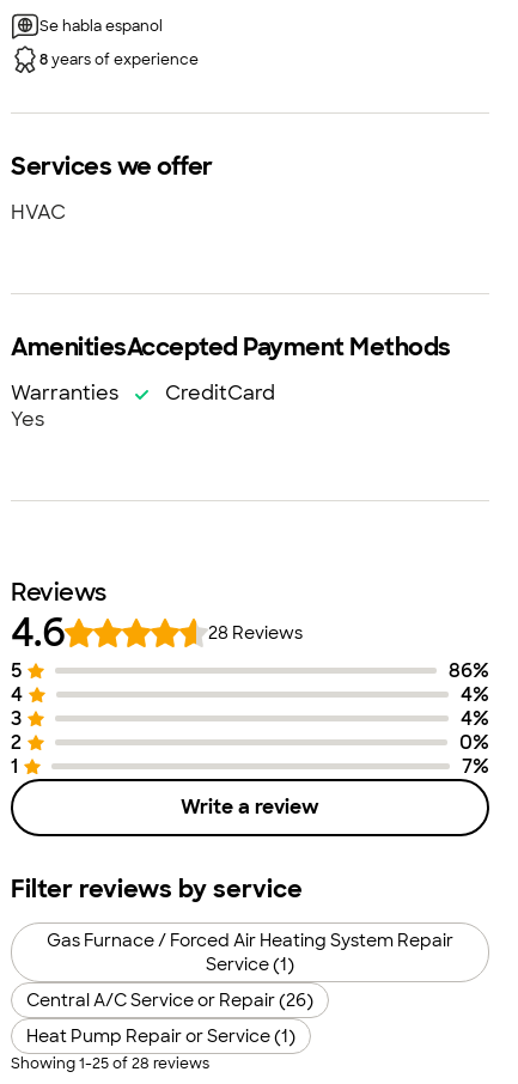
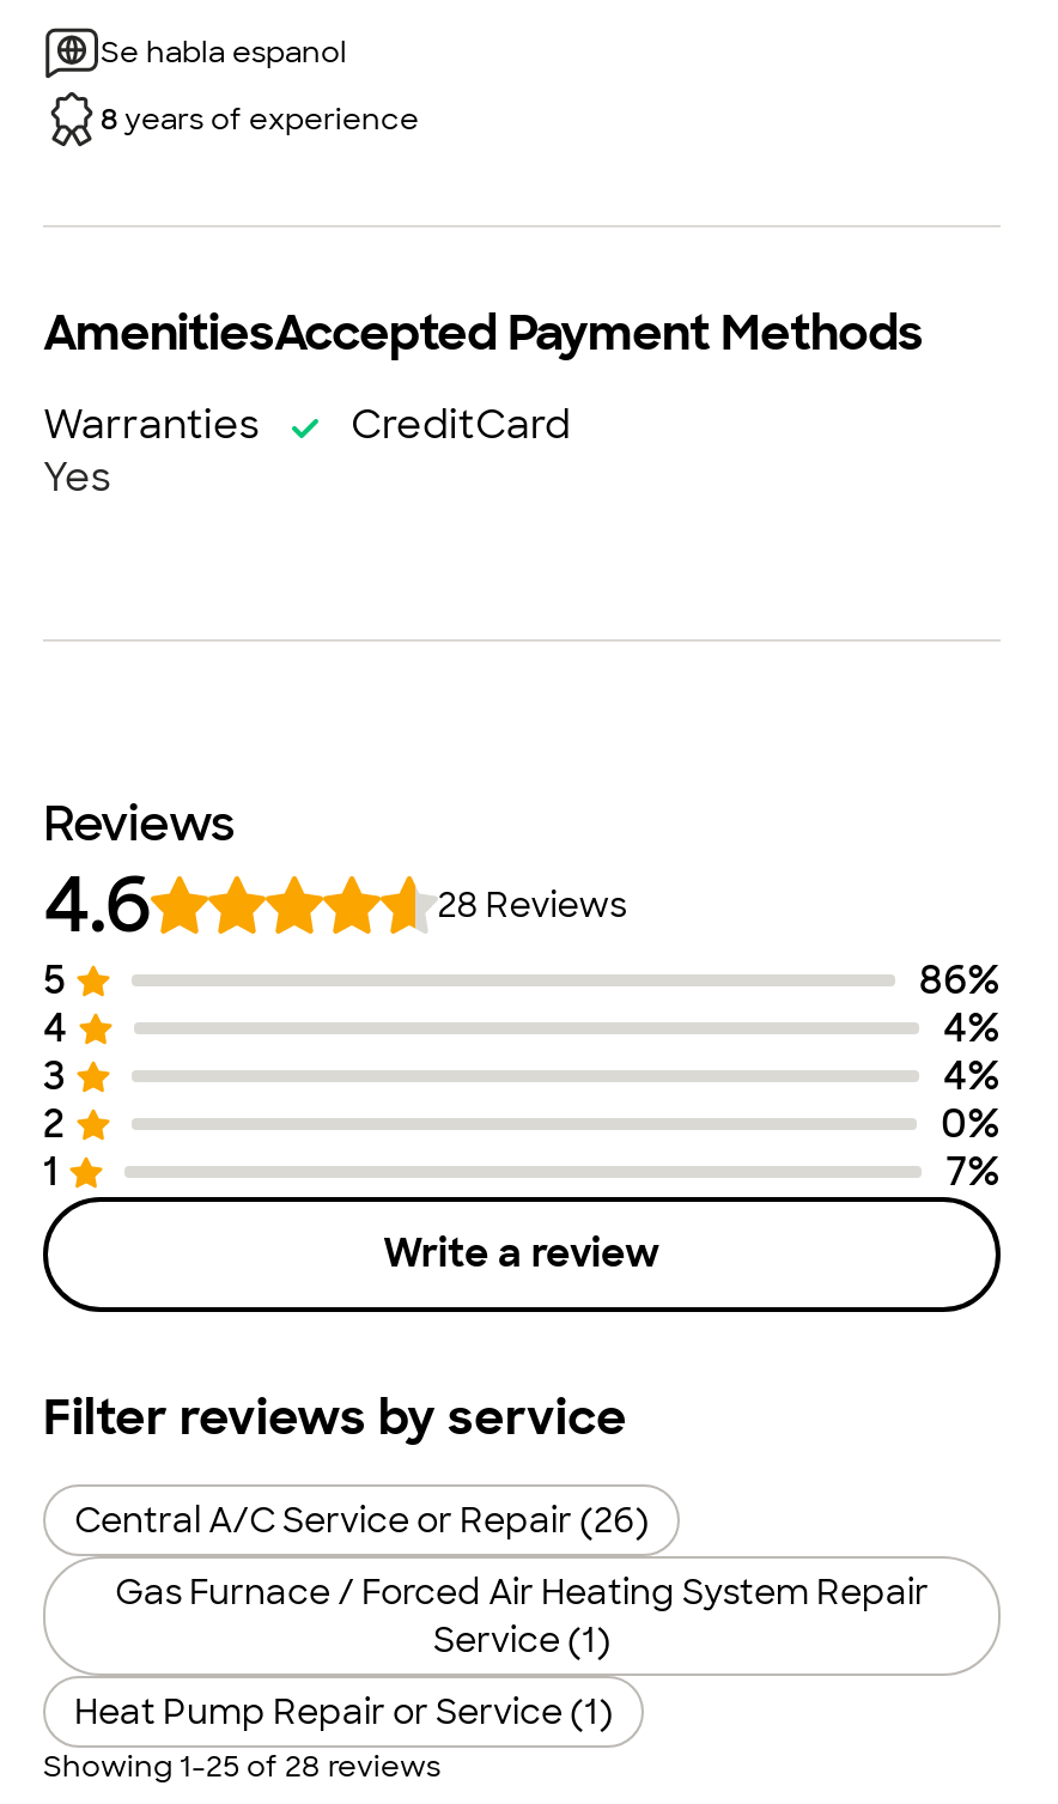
[11,151,212,225] Services we offer | HVAC -> none
moved [26,989,313,1011] -> [74,1499,649,1542]: Central A/C Service or Repair (26)

